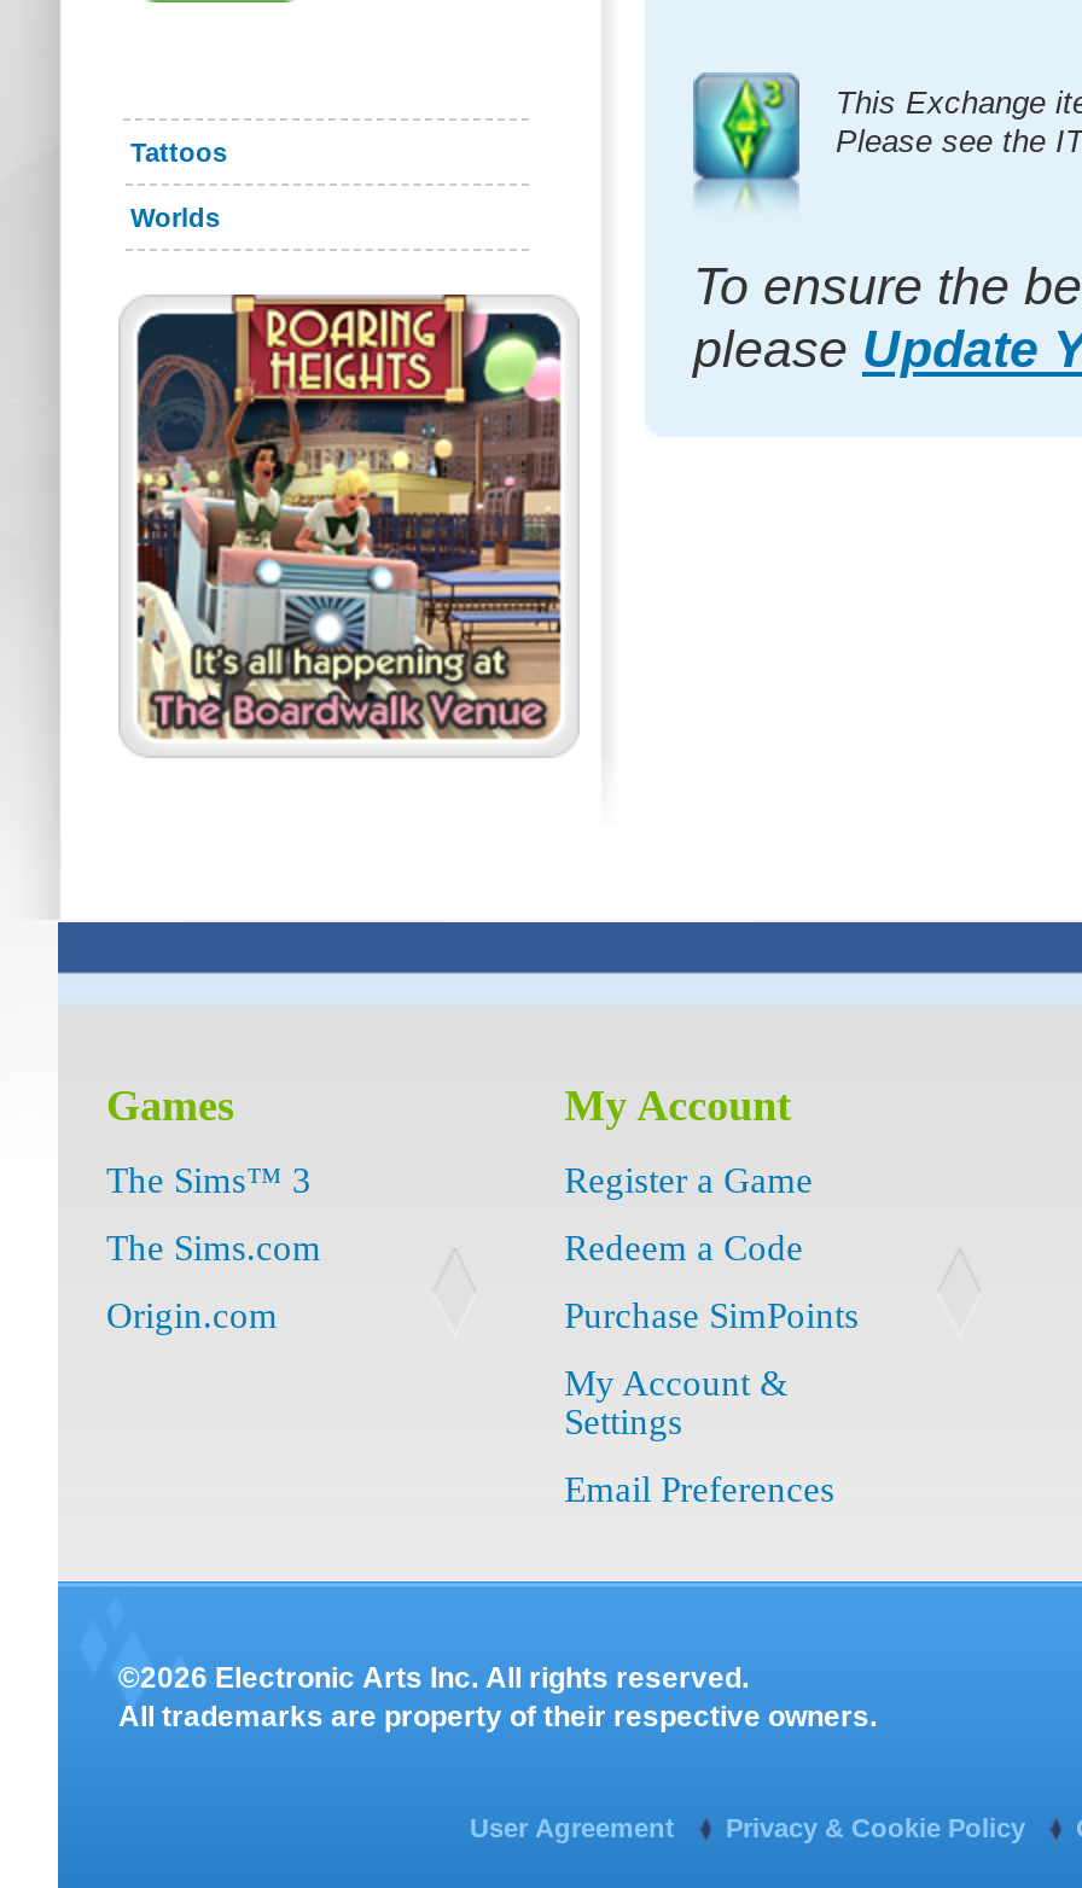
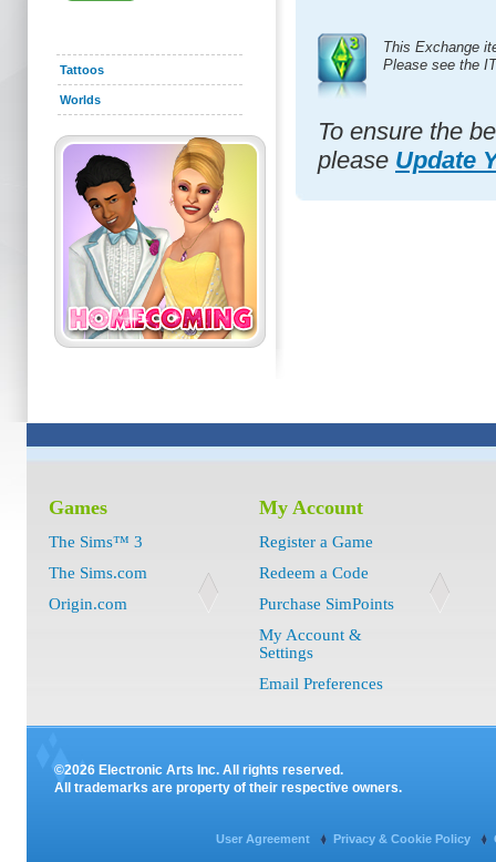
[135,292,563,741] [image] -> [63,135,258,339] [image]

